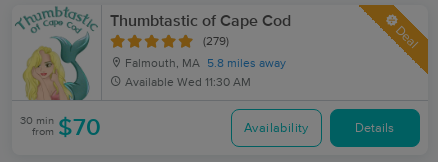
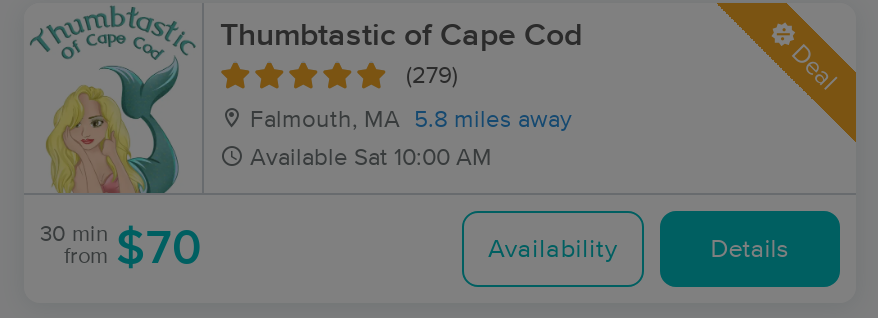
[125,77,251,89] Available Wed 11:30 AM -> [250,147,492,171] Available Sat 10:00 AM

